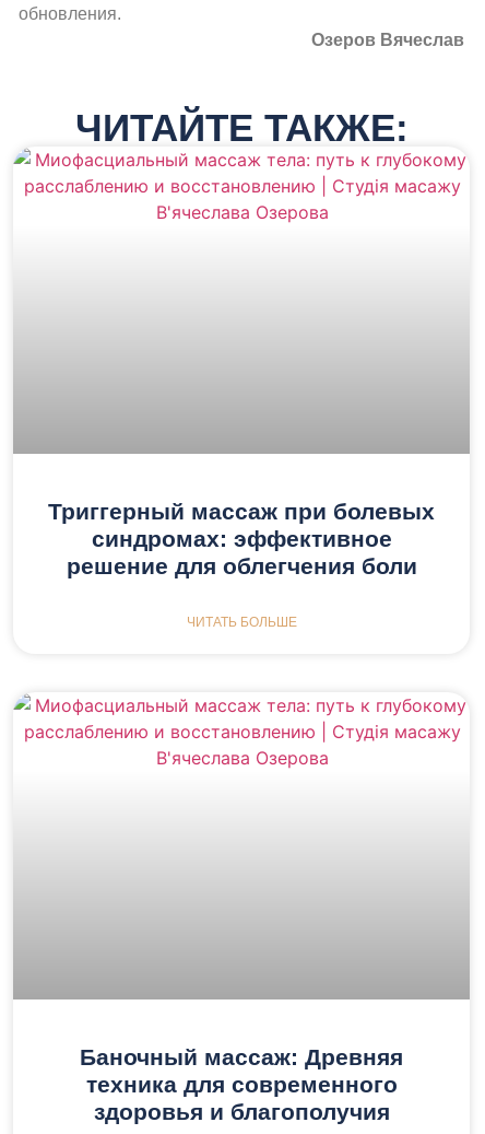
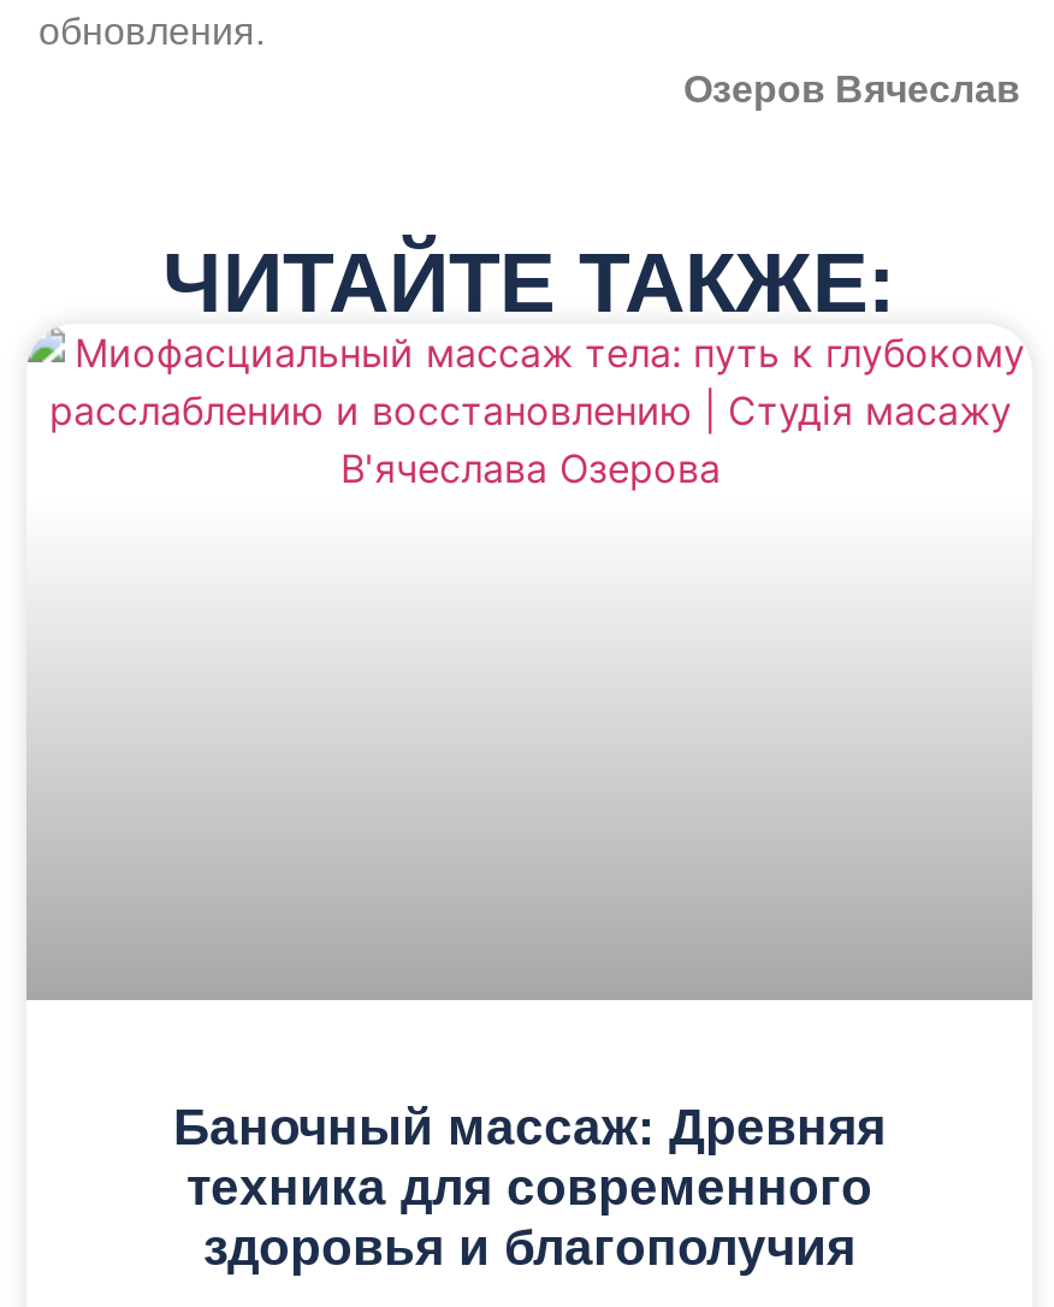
[48,499,435,630] Триггерный массаж при болевых | синдромах: эффективное | решение для облегчения боли | ЧИТАТЬ БОЛЬШЕ -> none

